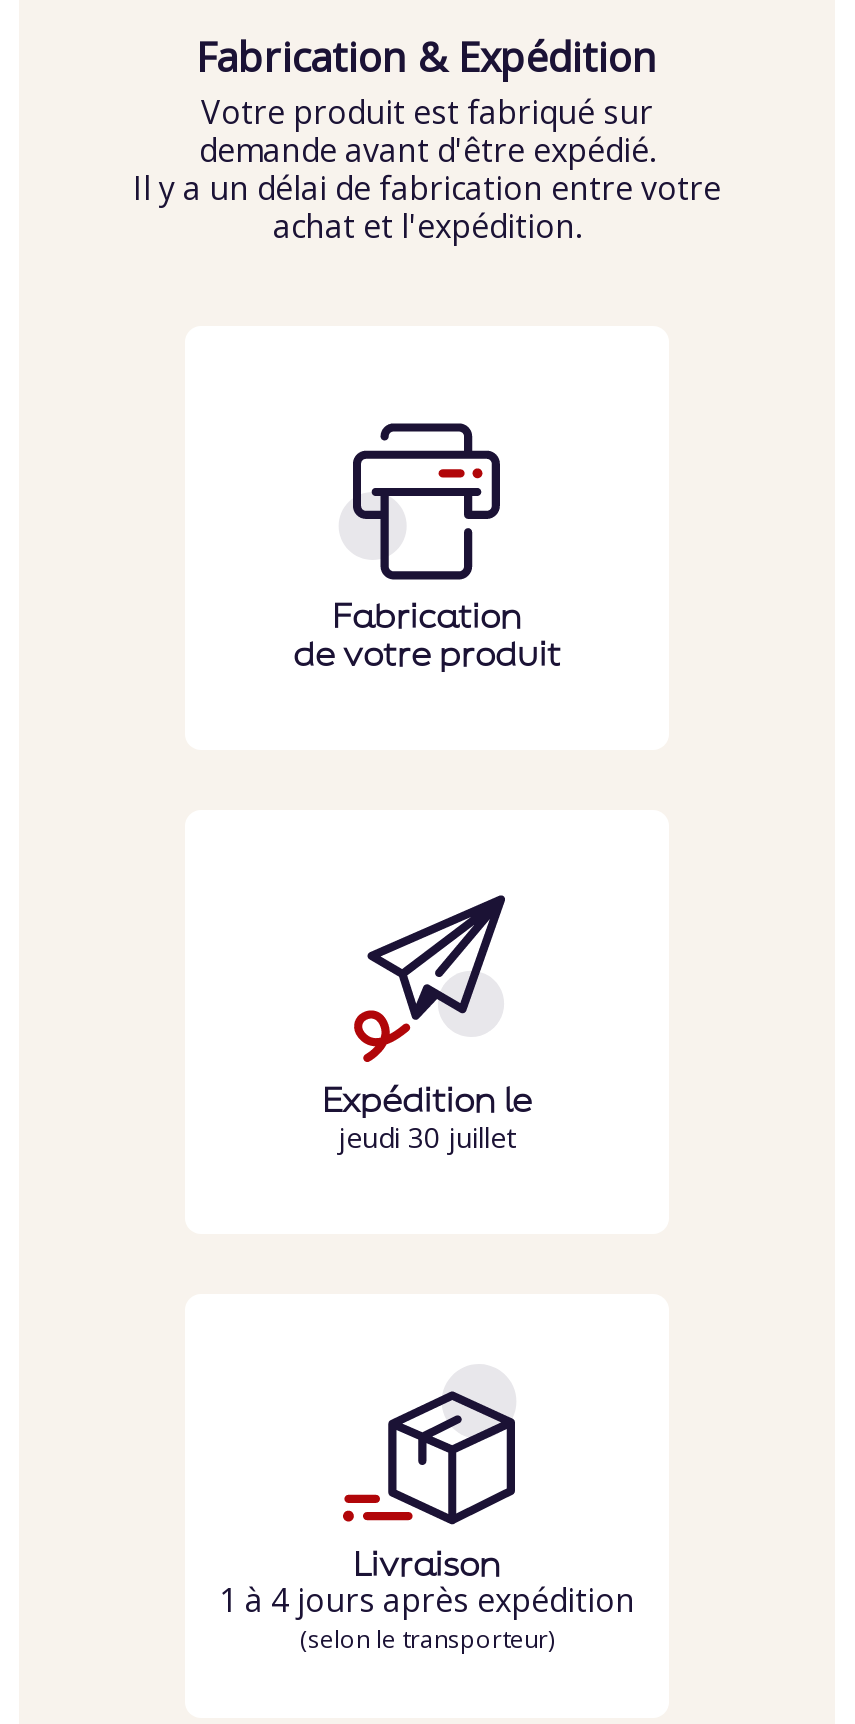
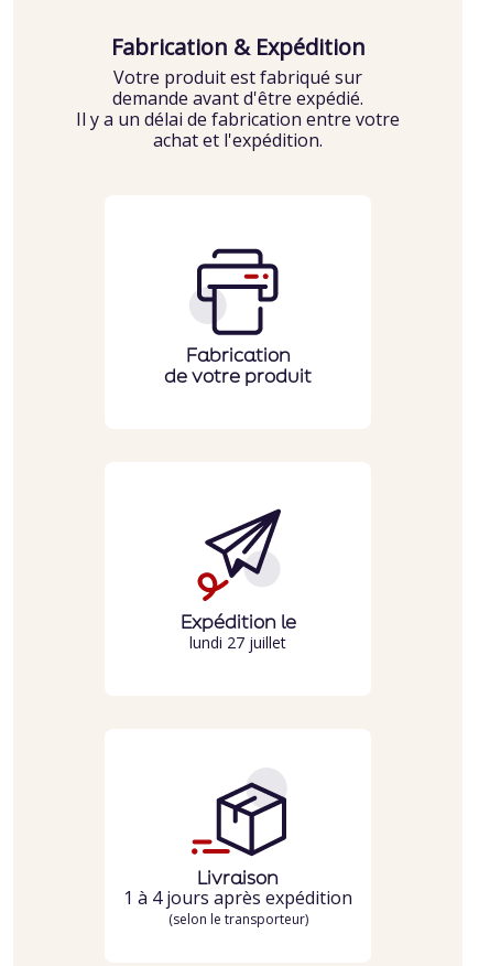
[338,1118,516,1156] jeudi 30 juillet -> [189,632,286,653] lundi 27 juillet

